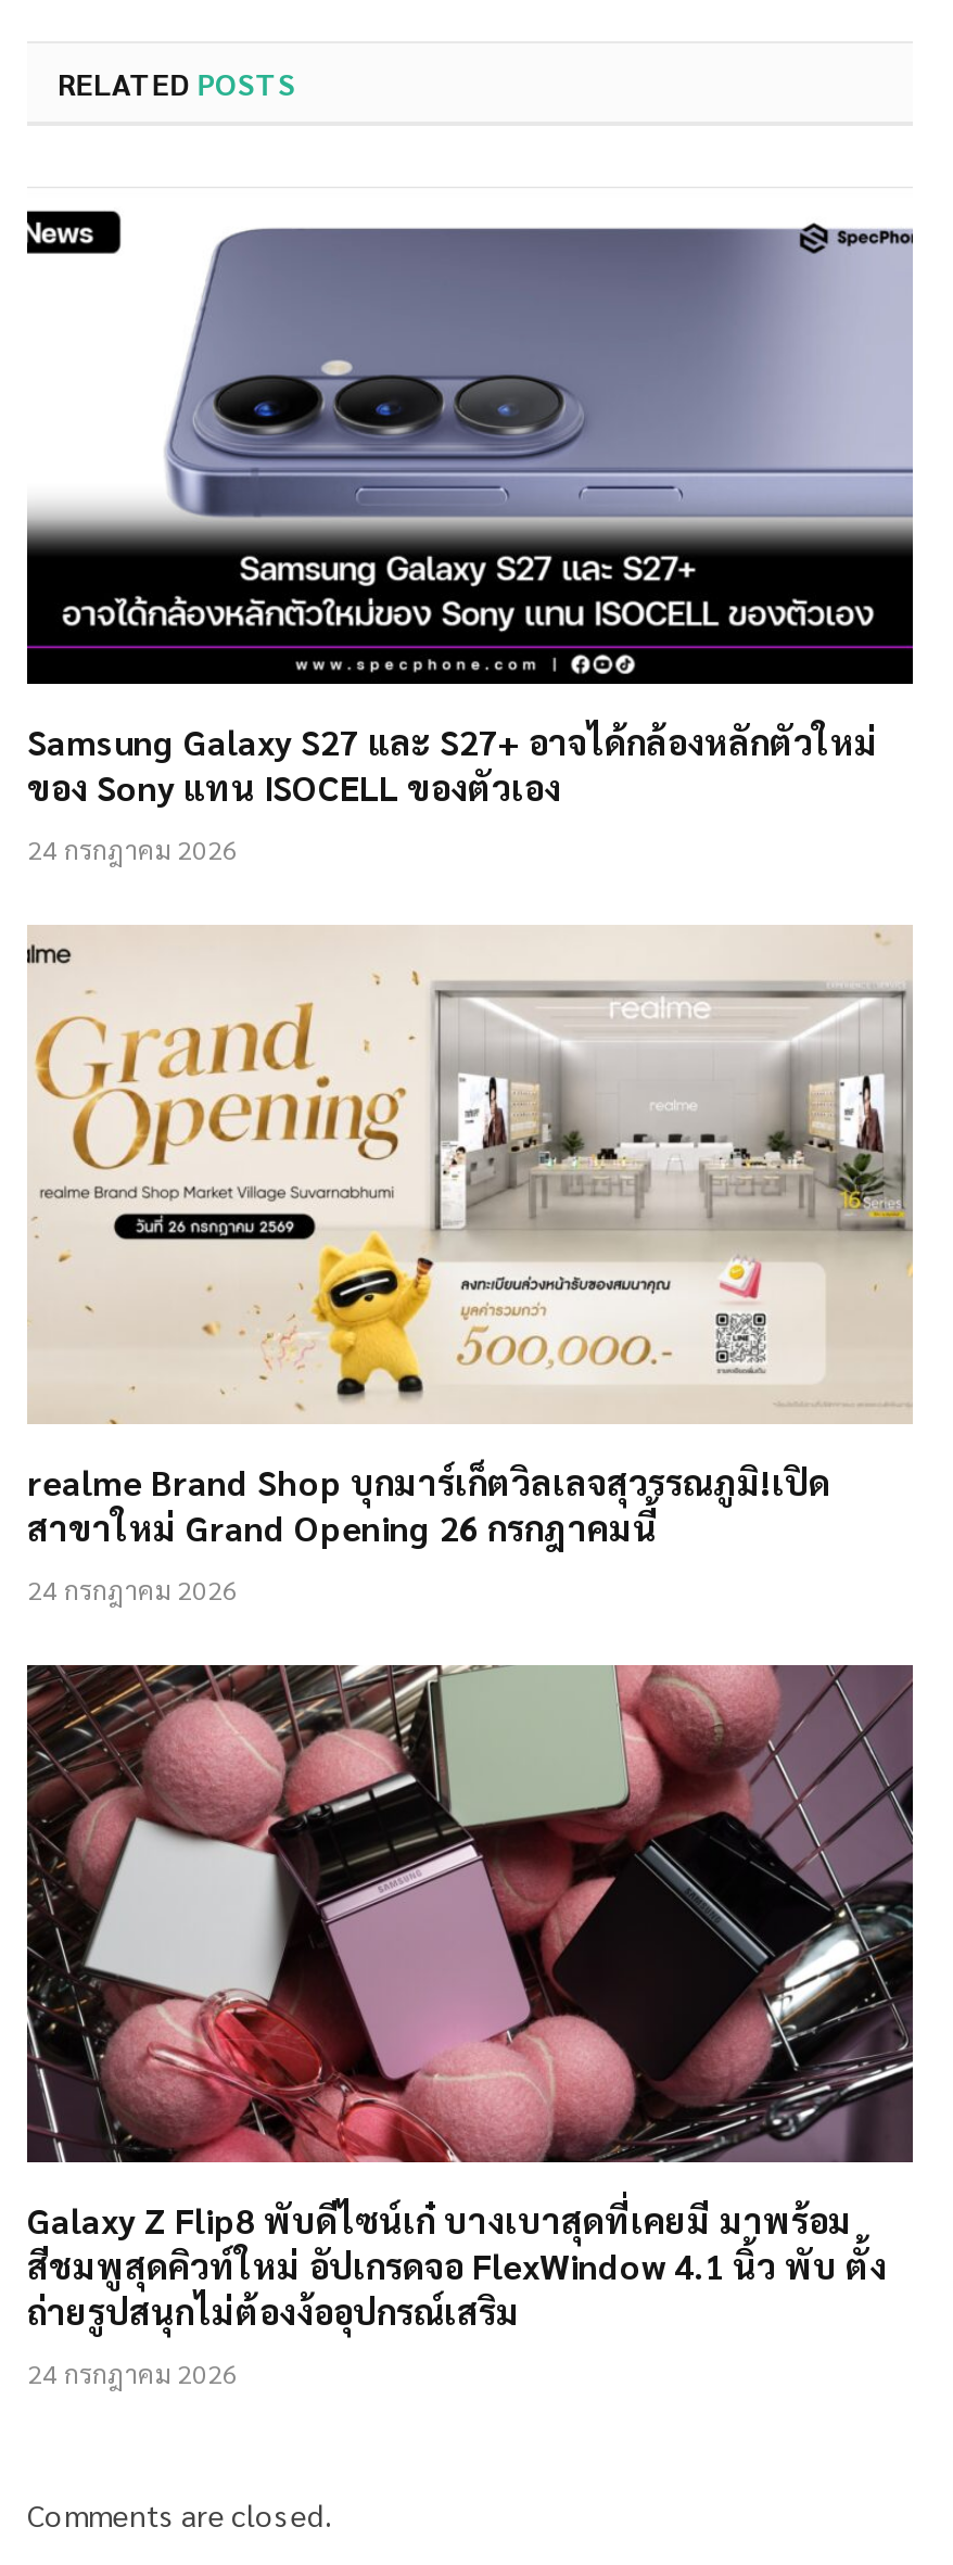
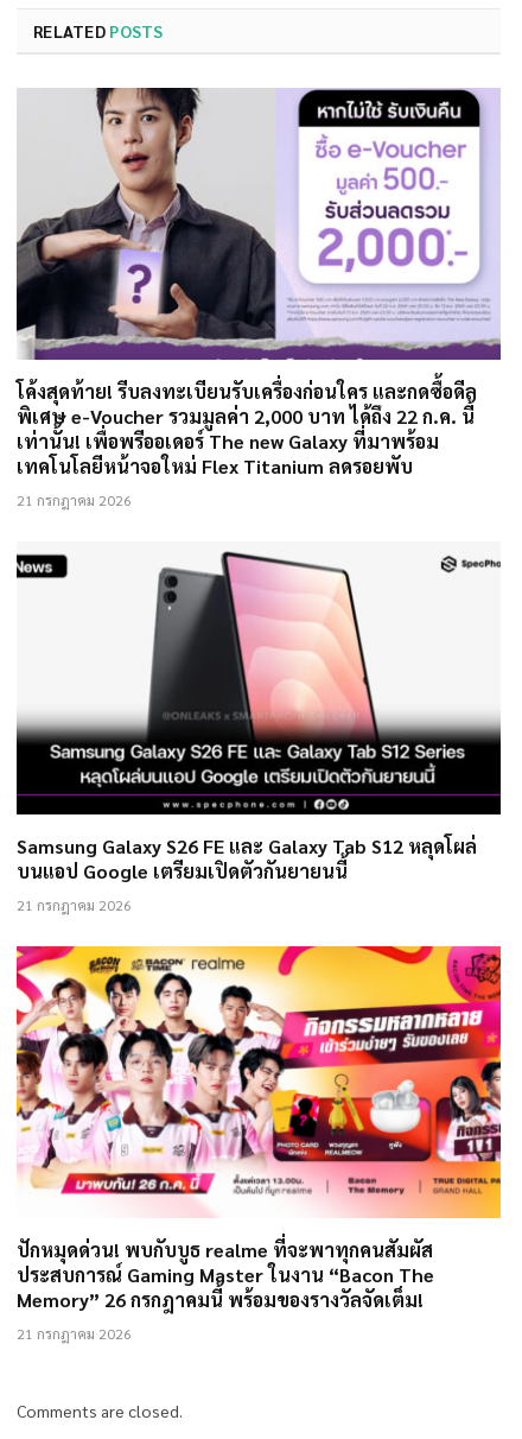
[25,187,915,810] [image] | Samsung Galaxy S27 และ S27+ อาจได้กล้องหลักตัวใหม่ | ของ Sony แทน ISOCELL ของตัวเอง -> [15,87,502,479] [image] | โค้งสุดท้าย! รีบลงทะเบียนรับเครื่องก่อนใคร และกดซื้อดีล | พิเศษ e-Voucher รวมมูลค่า 2,000 บาท ได้ถึง 22 ก.ค. นี้ | เท่านั้น! เพื่อพรีออเดอร์ The new Galaxy ที่มาพร้อม | เทคโนโลยีหน้าจอใหม่ Flex Titanium ลดรอยพับ
[27,832,238,867] 24 กรกฎาคม 2026 -> [17,491,132,510] 21 กรกฎาคม 2026
[27,925,913,1550] [image] | realme Brand Shop บุกมาร์เก็ตวิลเลจสุวรรณภูมิ!เปิด | สาขาใหม่ Grand Opening 26 กรกฎาคมนี้ -> [15,543,502,883] [image] | Samsung Galaxy S26 FE และ Galaxy Tab S12 หลุดโผล่ | บนแอป Google เตรียมเปิดตัวกันยายนนี้
[27,1571,238,1606] 24 กรกฎาคม 2026 -> [17,895,132,914] 21 กรกฎาคม 2026
[25,1663,915,2334] [image] | Galaxy Z Flip8 พับดีไซน์เก๋ บางเบาสุดที่เคยมี มาพร้อม | สีชมพูสุดคิวท์ใหม่ อัปเกรดจอ FlexWindow 4.1 นิ้ว พับ ตั้ง | ถ่ายรูปสนุกไม่ต้องง้ออุปกรณ์เสริม -> [15,945,502,1312] [image] | ปักหมุดด่วน! พบกับบูธ realme ที่จะพาทุกคนสัมผัส | ประสบการณ์ Gaming Master ในงาน “Bacon The | Memory” 26 กรกฎาคมนี้ พร้อมของรางวัลจัดเต็ม!
[27,2356,238,2391] 24 กรกฎาคม 2026 -> [17,1324,132,1343] 21 กรกฎาคม 2026

